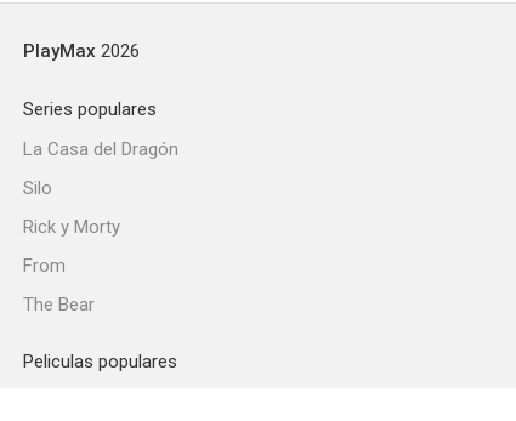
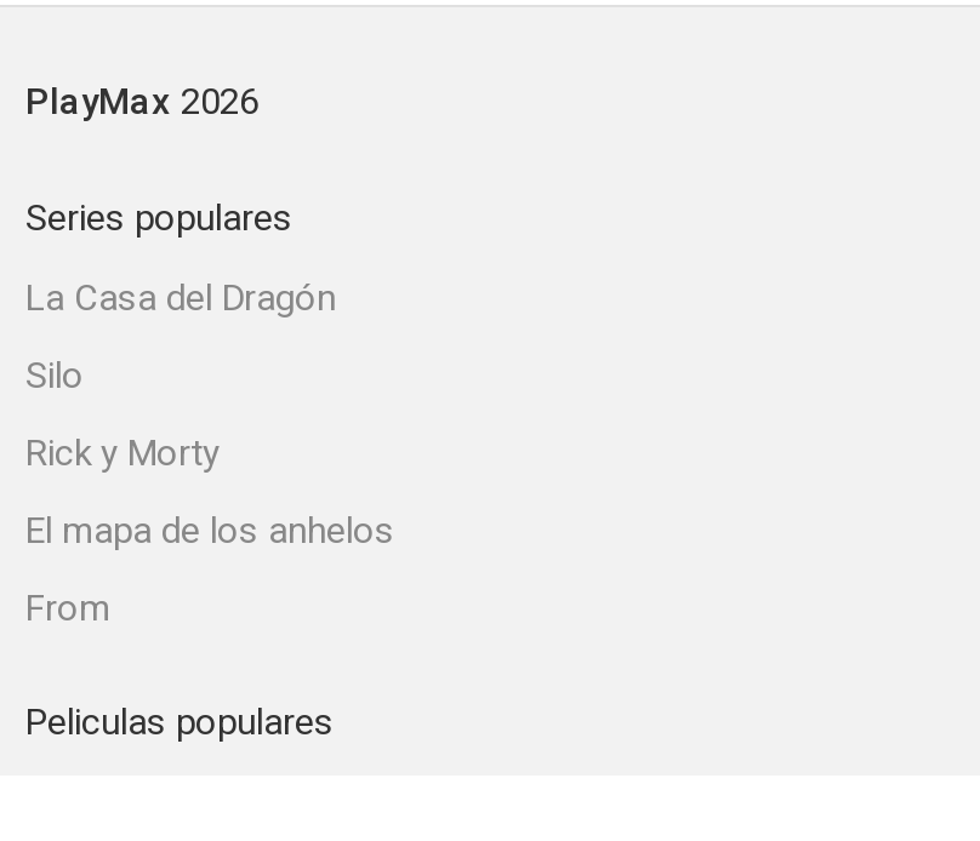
none -> [25,509,394,553] El mapa de los anhelos
moved [23,255,66,277] -> [25,587,110,630]: From
[23,294,95,315] The Bear -> none

